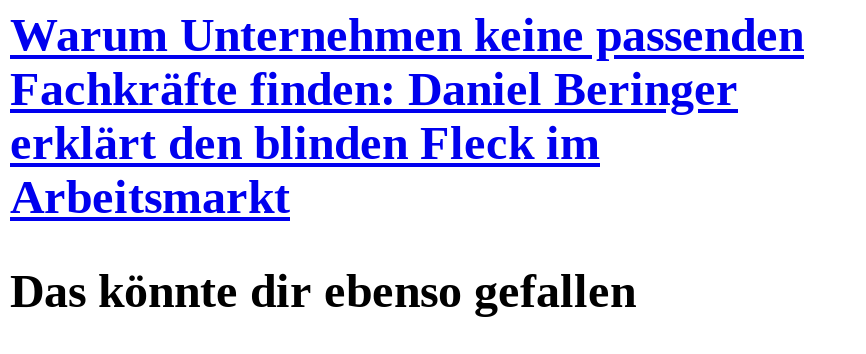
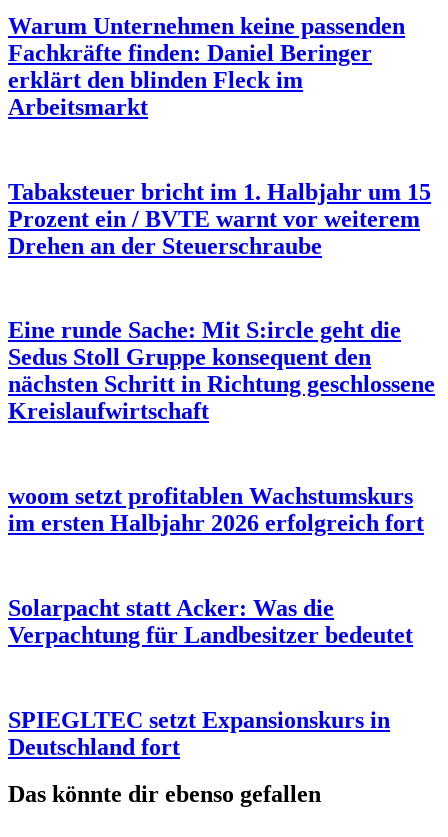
none -> [8,179,435,760] Tabaksteuer bricht im 1. Halbjahr um 15 | Prozent ein / BVTE warnt vor weiterem | Drehen an der Steuerschraube | Eine runde Sache: Mit S:ircle geht die | Sedus Stoll Gruppe konsequent den | nächsten Schritt in Richtung geschlossene | Kreislaufwirtschaft | woom setzt profitablen Wachstumskurs | im ersten Halbjahr 2026 erfolgreich fort | Solarpacht statt Acker: Was die | Verpachtung für Landbesitzer bedeutet | SPIEGLTEC setzt Expansionskurs in | Deutschland fort

